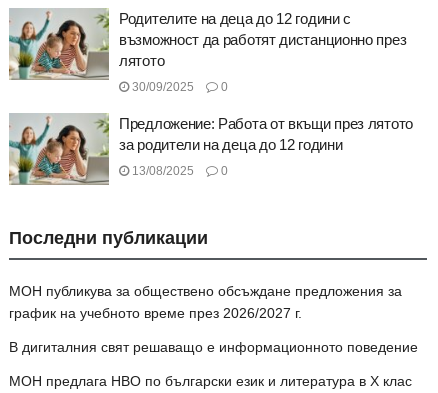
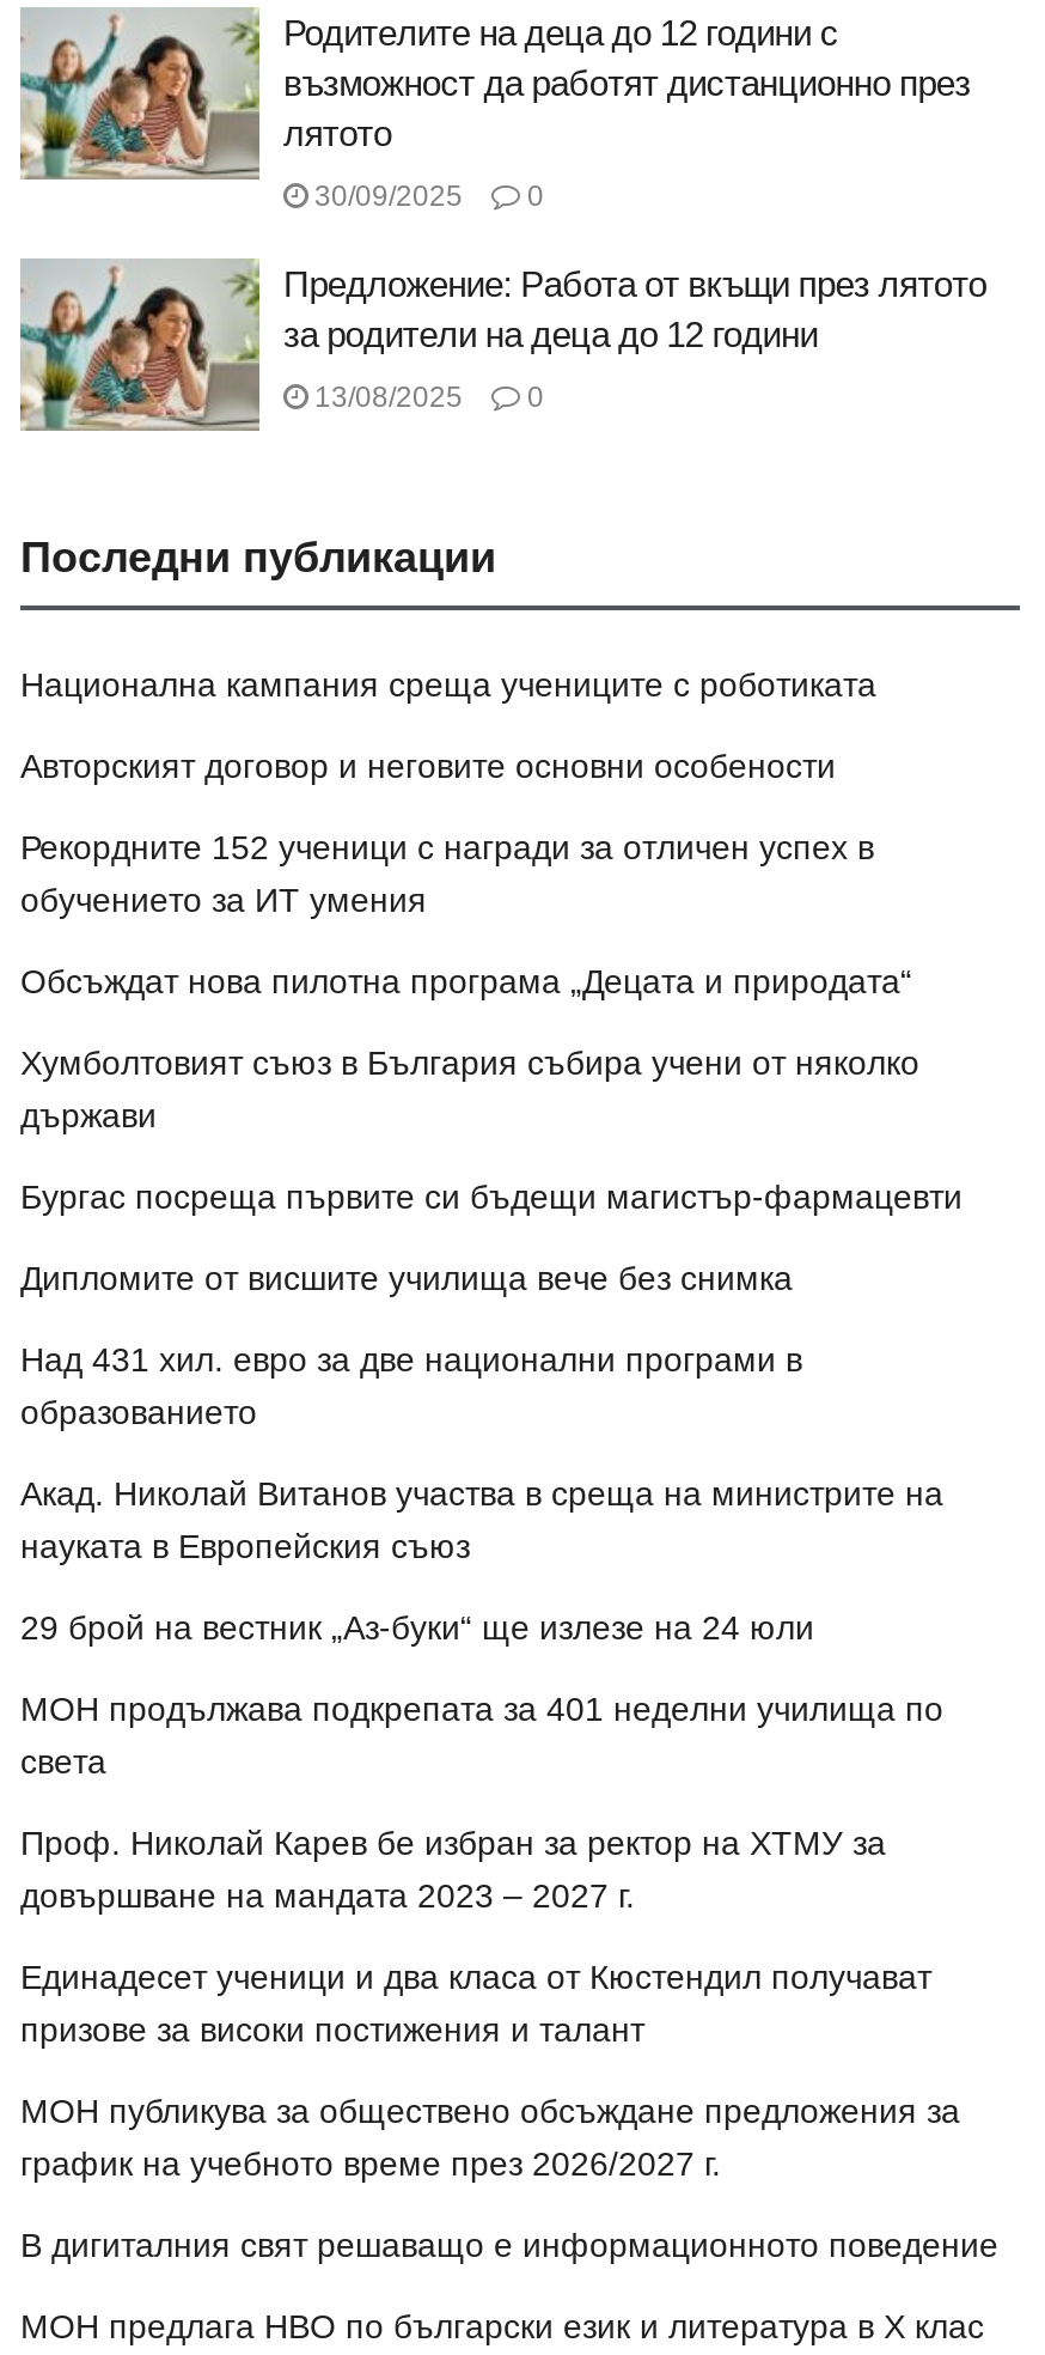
none -> [20,664,962,2047] Национална кампания среща учениците с роботиката | Авторският договор и неговите основни особености | Рекордните 152 ученици с награди за отличен успех в | обучението за ИТ умения | Обсъждат нова пилотна програма „Децата и природата“ | Хумболтовият съюз в България събира учени от няколко | държави | Бургас посреща първите си бъдещи магистър-фармацевти | Дипломите от висшите училища вече без снимка | Над 431 хил. евро за две национални програми в | образованието | Акад. Николай Витанов участва в среща на министрите на | науката в Европейския съюз | 29 брой на вестник „Аз-буки“ ще излезе на 24 юли | МОН продължава подкрепата за 401 неделни училища по | света | Проф. Николай Карев бе избран за ректор на ХТМУ за | довършване на мандата 2023 – 2027 г. | Единадесет ученици и два класа от Кюстендил получават | призове за високи постижения и талант

